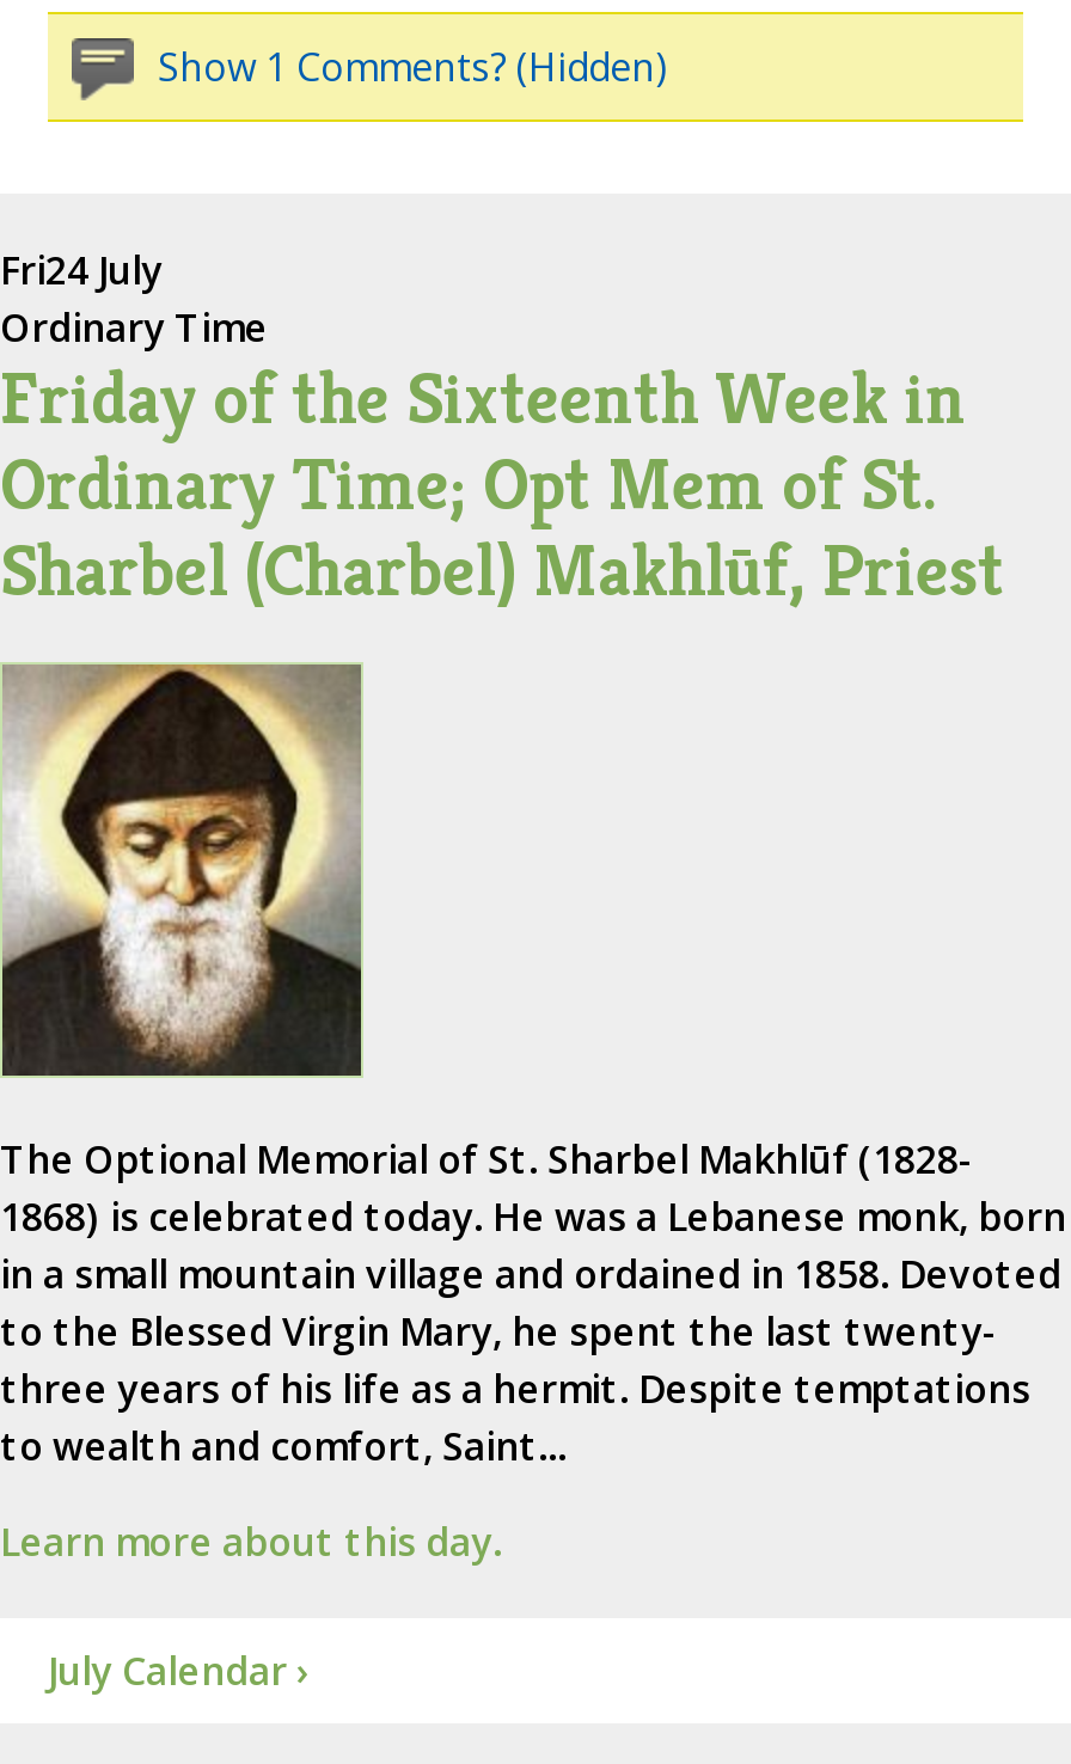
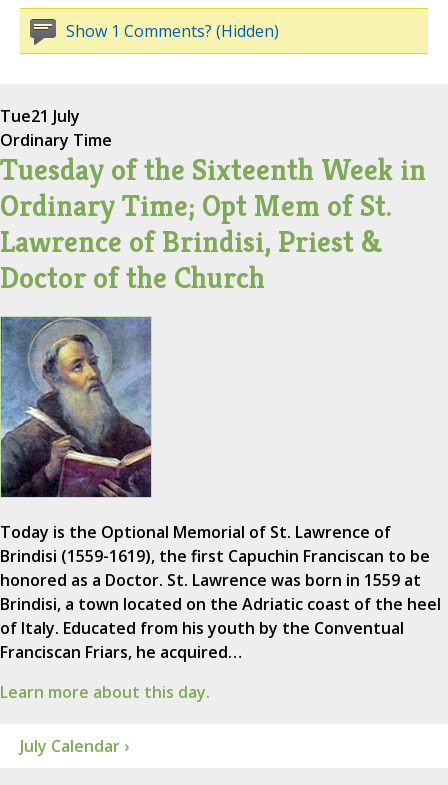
[0,244,163,297] Fri24 July -> [0,105,80,127] Tue21 July
[0,354,966,445] Friday of the Sixteenth Week in -> [0,151,426,189] Tuesday of the Sixteenth Week in
[0,526,1004,617] Sharbel (Charbel) Makhlūf, Priest -> [0,223,382,297] Lawrence of Brindisi, Priest & | Doctor of the Church
[7,722,361,1076] [image] -> [3,316,151,470] [image]
[0,1133,1066,1473] The Optional Memorial of St. Sharbel Makhlūf (1828- | 1868) is celebrated today. He was a Lebanese monk, born | in a small mountain village and ordained in 1858. Devoted | to the Blessed Virgin Mary, he spent the last twenty- | three years of his life as a hermit. Despite temptations | to wealth and comfort, Saint… -> [0,521,441,663] Today is the Optional Memorial of St. Lawrence of | Brindisi (1559-1619), the first Capuchin Franciscan to be | honored as a Doctor. St. Lawrence was born in 1559 at | Brindisi, a town located on the Adriatic coast of the heel | of Italy. Educated from his youth by the Conventual | Franciscan Friars, he acquired…

